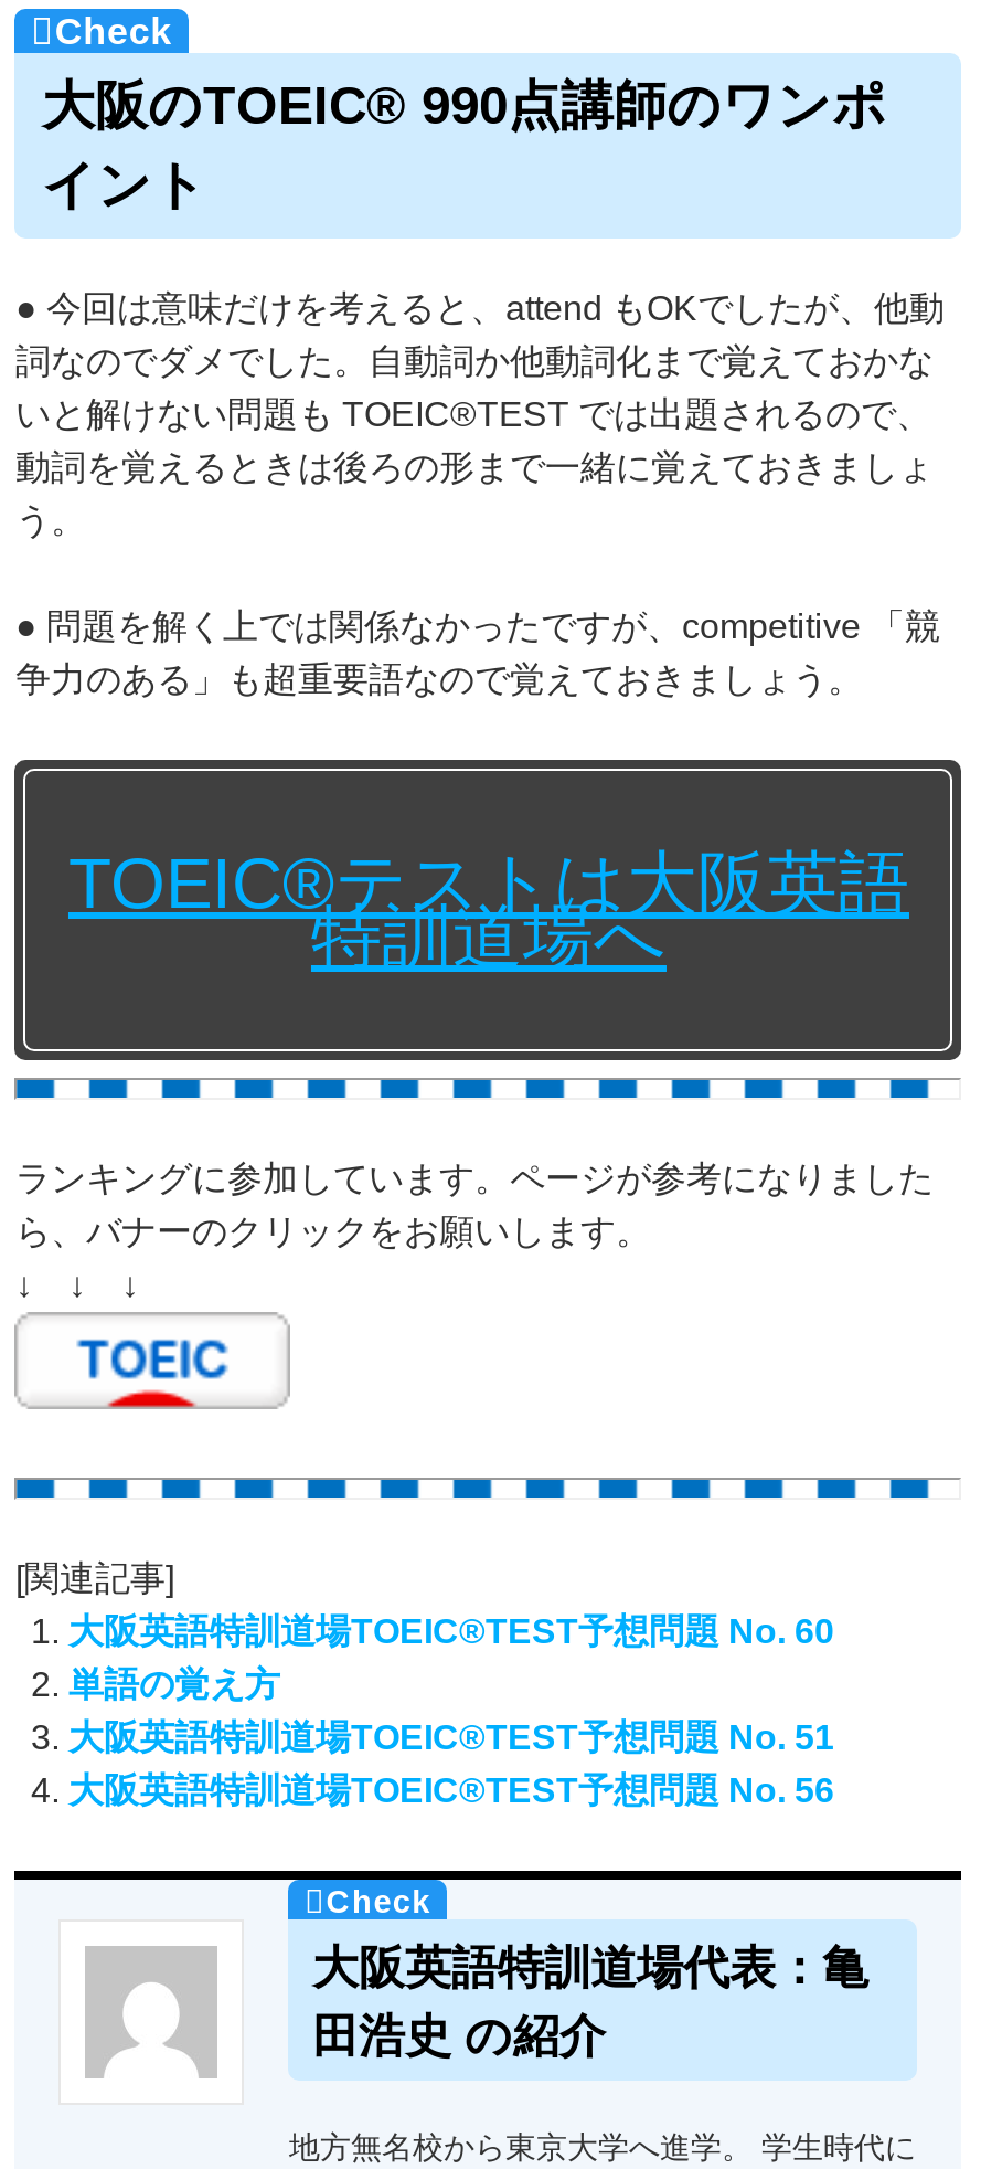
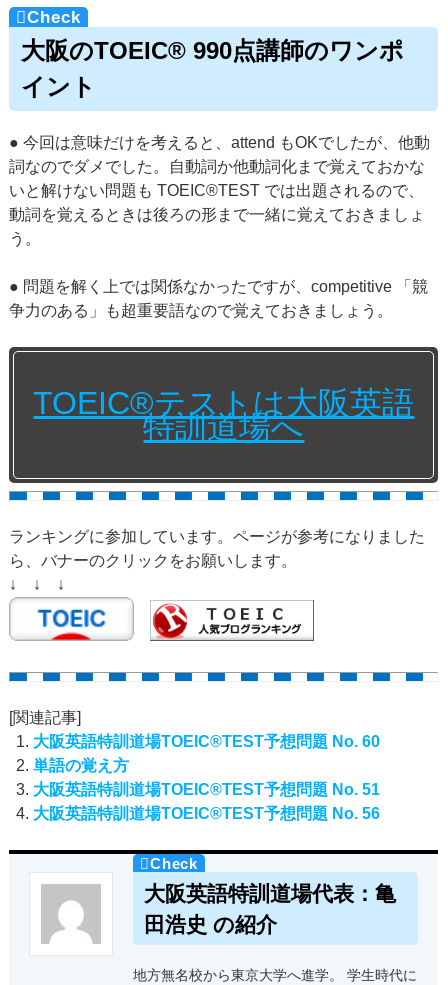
none -> [150,600,315,642] [image]

